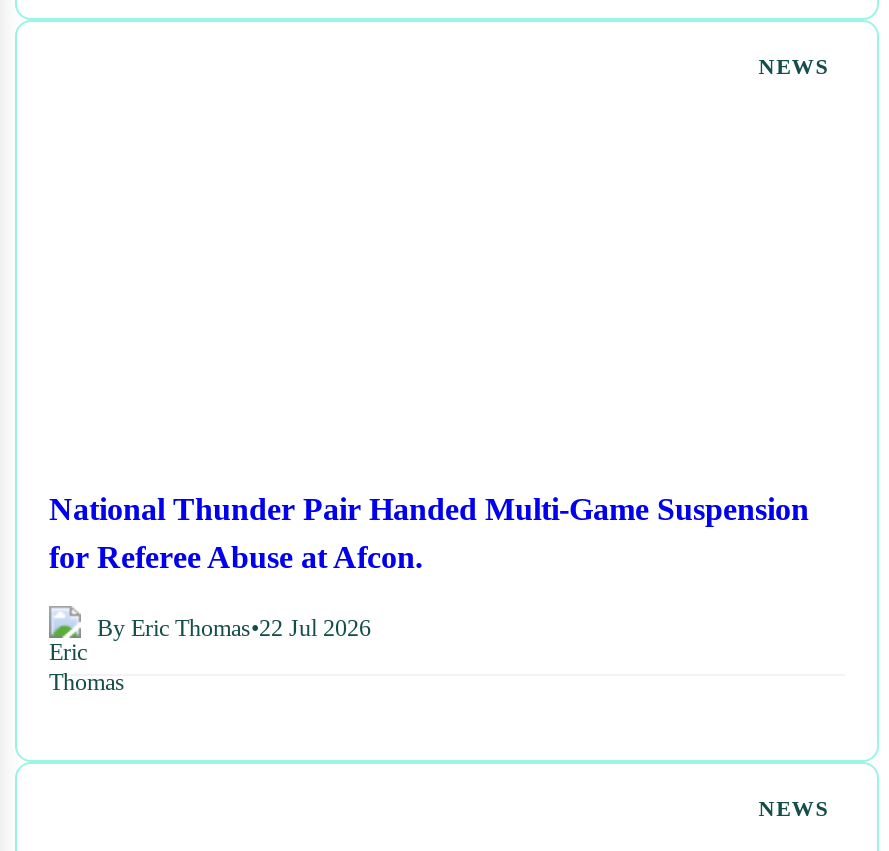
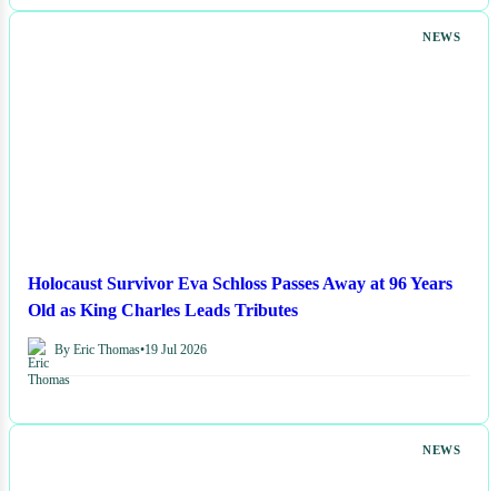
[49,492,809,574] National Thunder Pair Handed Multi-Game Suspension | for Referee Abuse at Afcon. -> [28,274,452,319] Holocaust Survivor Eva Schloss Passes Away at 96 Years | Old as King Charles Leads Tributes
[97,615,371,643] By Eric Thomas•22 Jul 2026 -> [54,342,207,358] By Eric Thomas•19 Jul 2026

